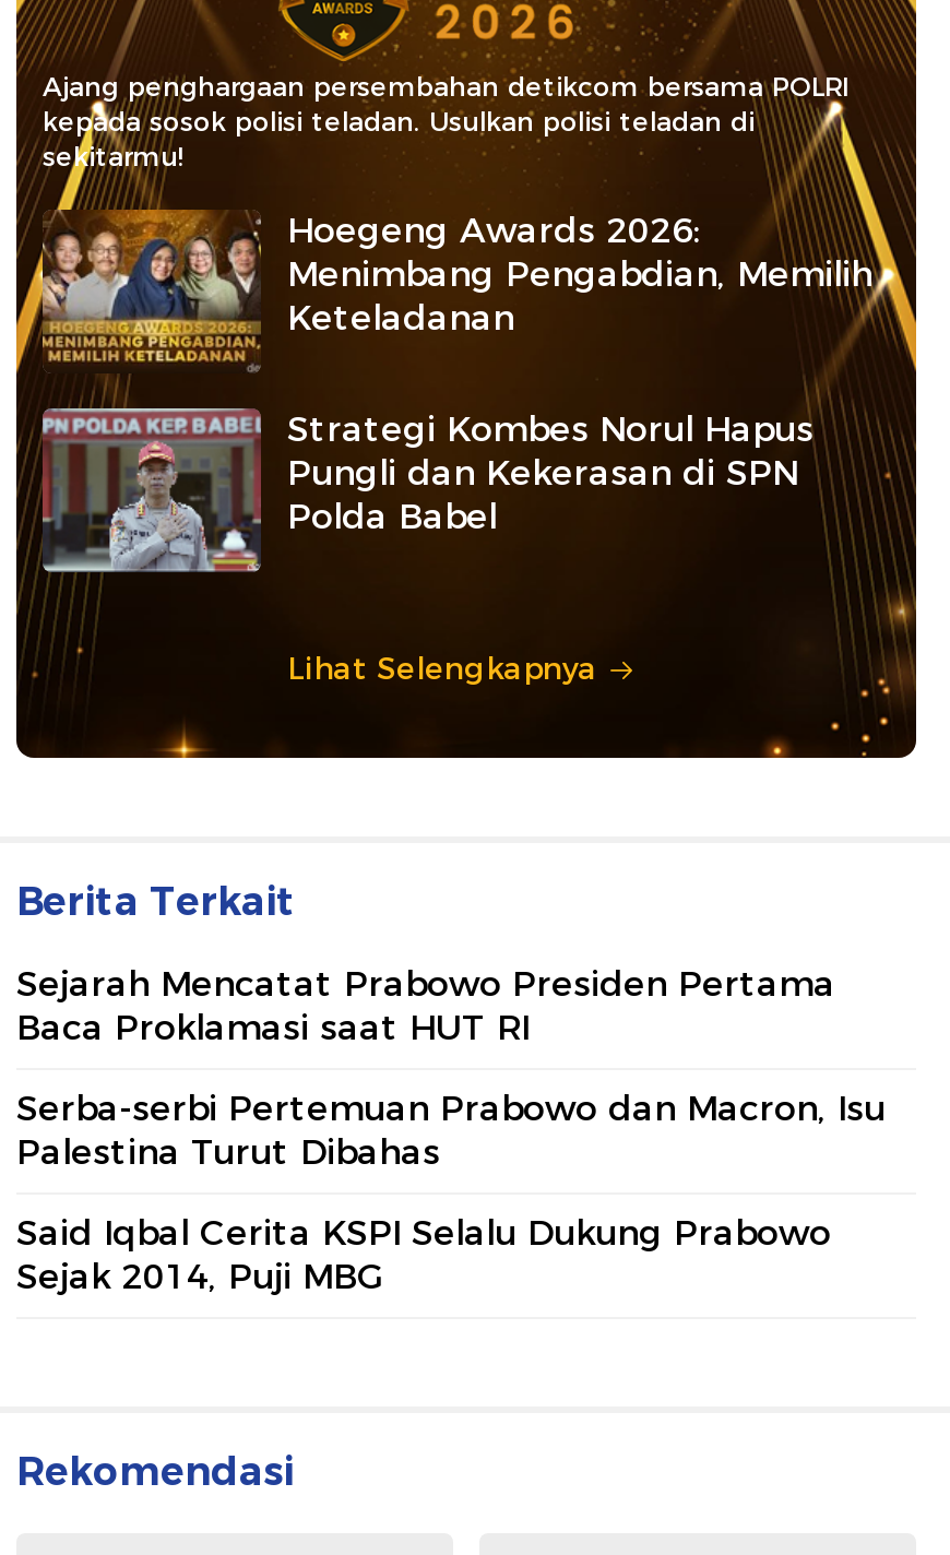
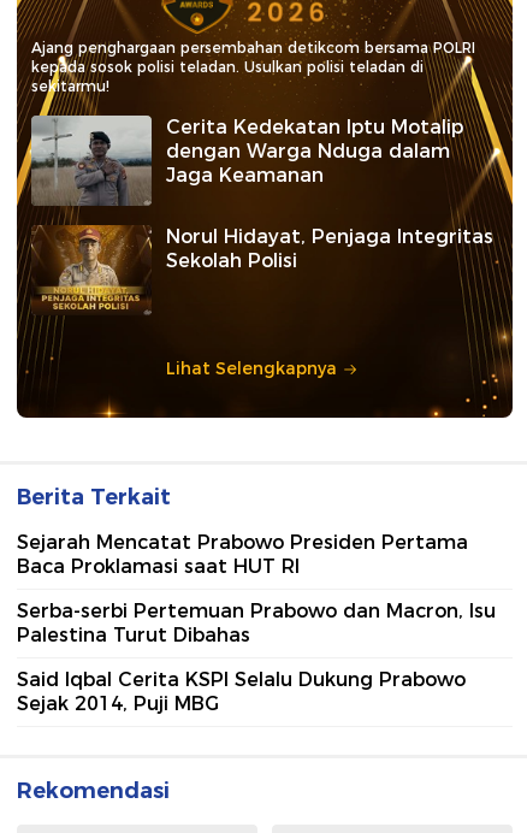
[40,207,872,371] [image] | Hoegeng Awards 2026: | Menimbang Pengabdian, Memilih | Keteladanan -> [30,114,463,206] [image] | Cerita Kedekatan Iptu Motalip | dengan Warga Nduga dalam | Jaga Keamanan
[40,406,814,574] [image] | Strategi Kombes Norul Hapus | Pungli dan Kekerasan di SPN | Polda Babel -> [31,224,493,315] [image] | Norul Hidayat, Penjaga Integritas | Sekolah Polisi

